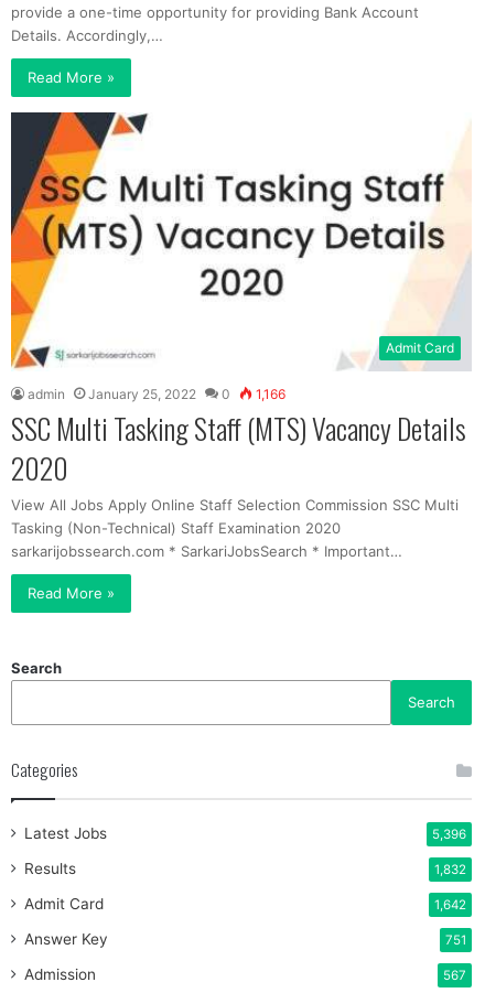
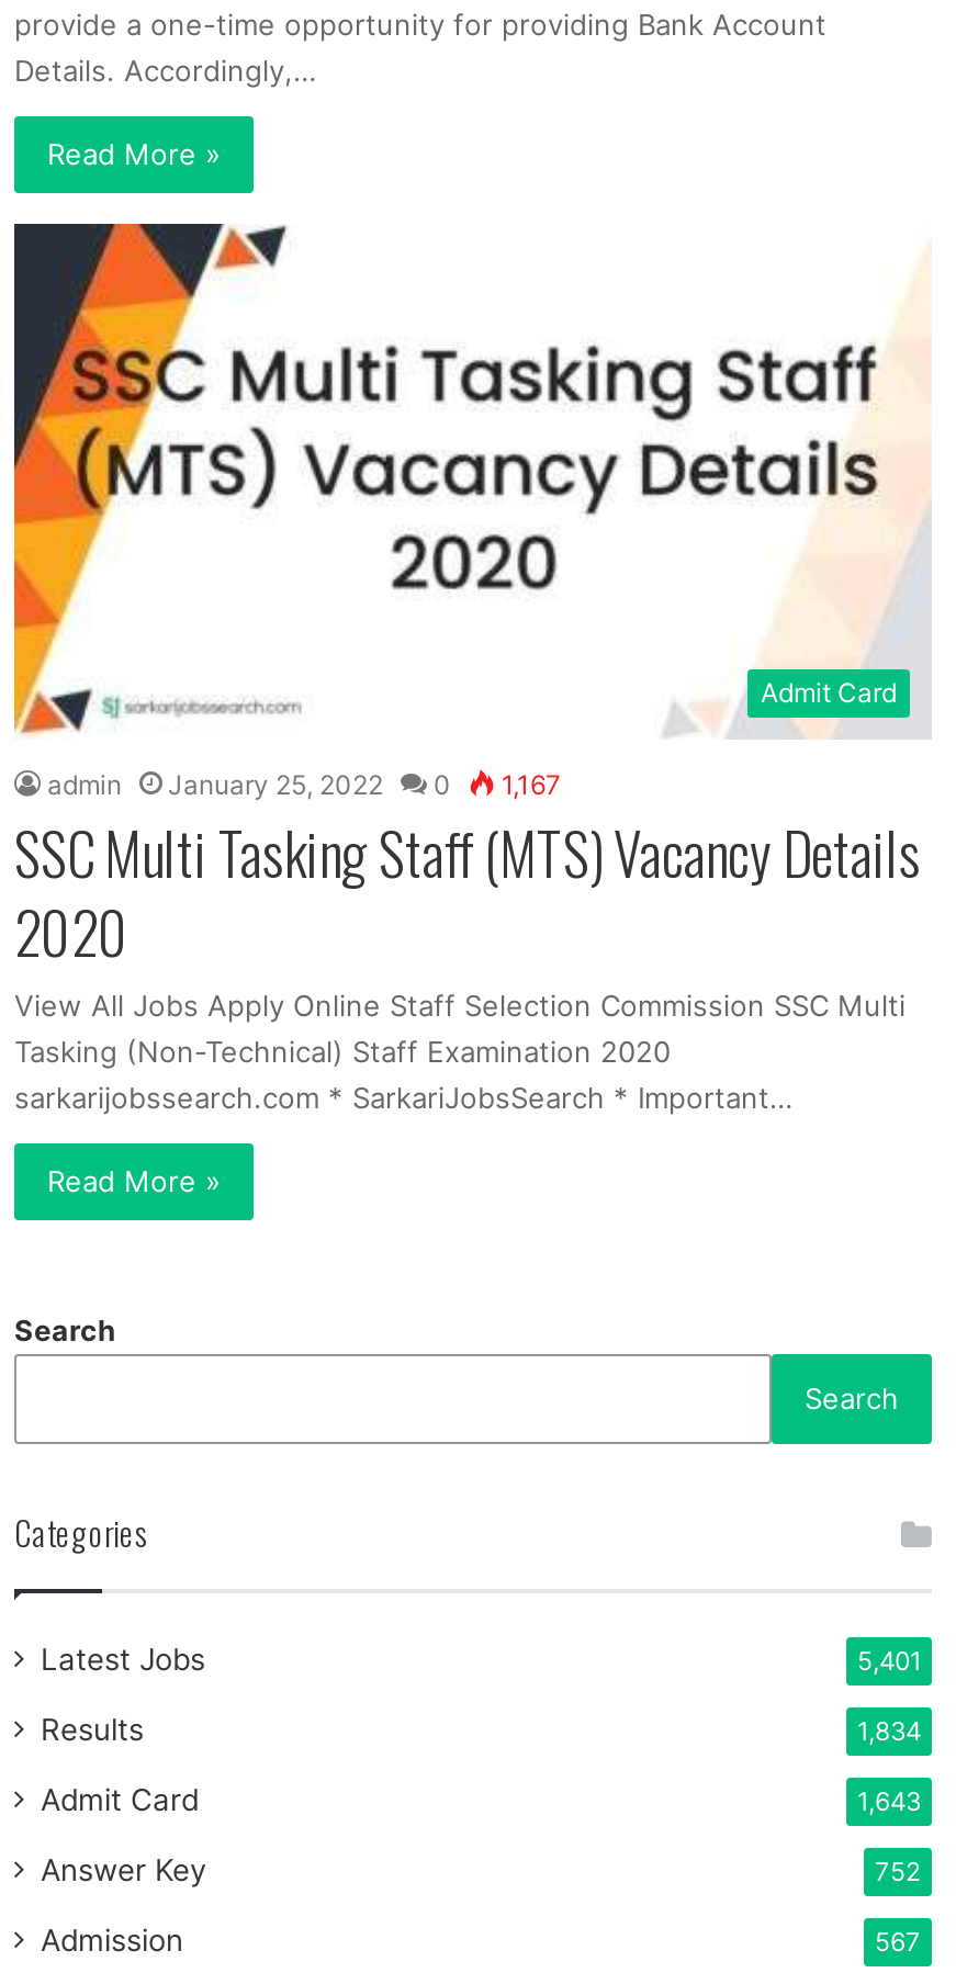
[28,386,285,403] admin January 25, 2022 0 1,166 -> [47,769,561,802] admin January 25, 2022 0 1,167
[432,827,466,842] 5,396 -> [857,1647,921,1678] 5,401
[434,862,466,878] 1,832 -> [857,1717,921,1748] 1,834
[434,898,466,913] 1,642 -> [857,1787,921,1818] 1,643
[445,933,466,948] 751 -> [875,1858,921,1888] 752

